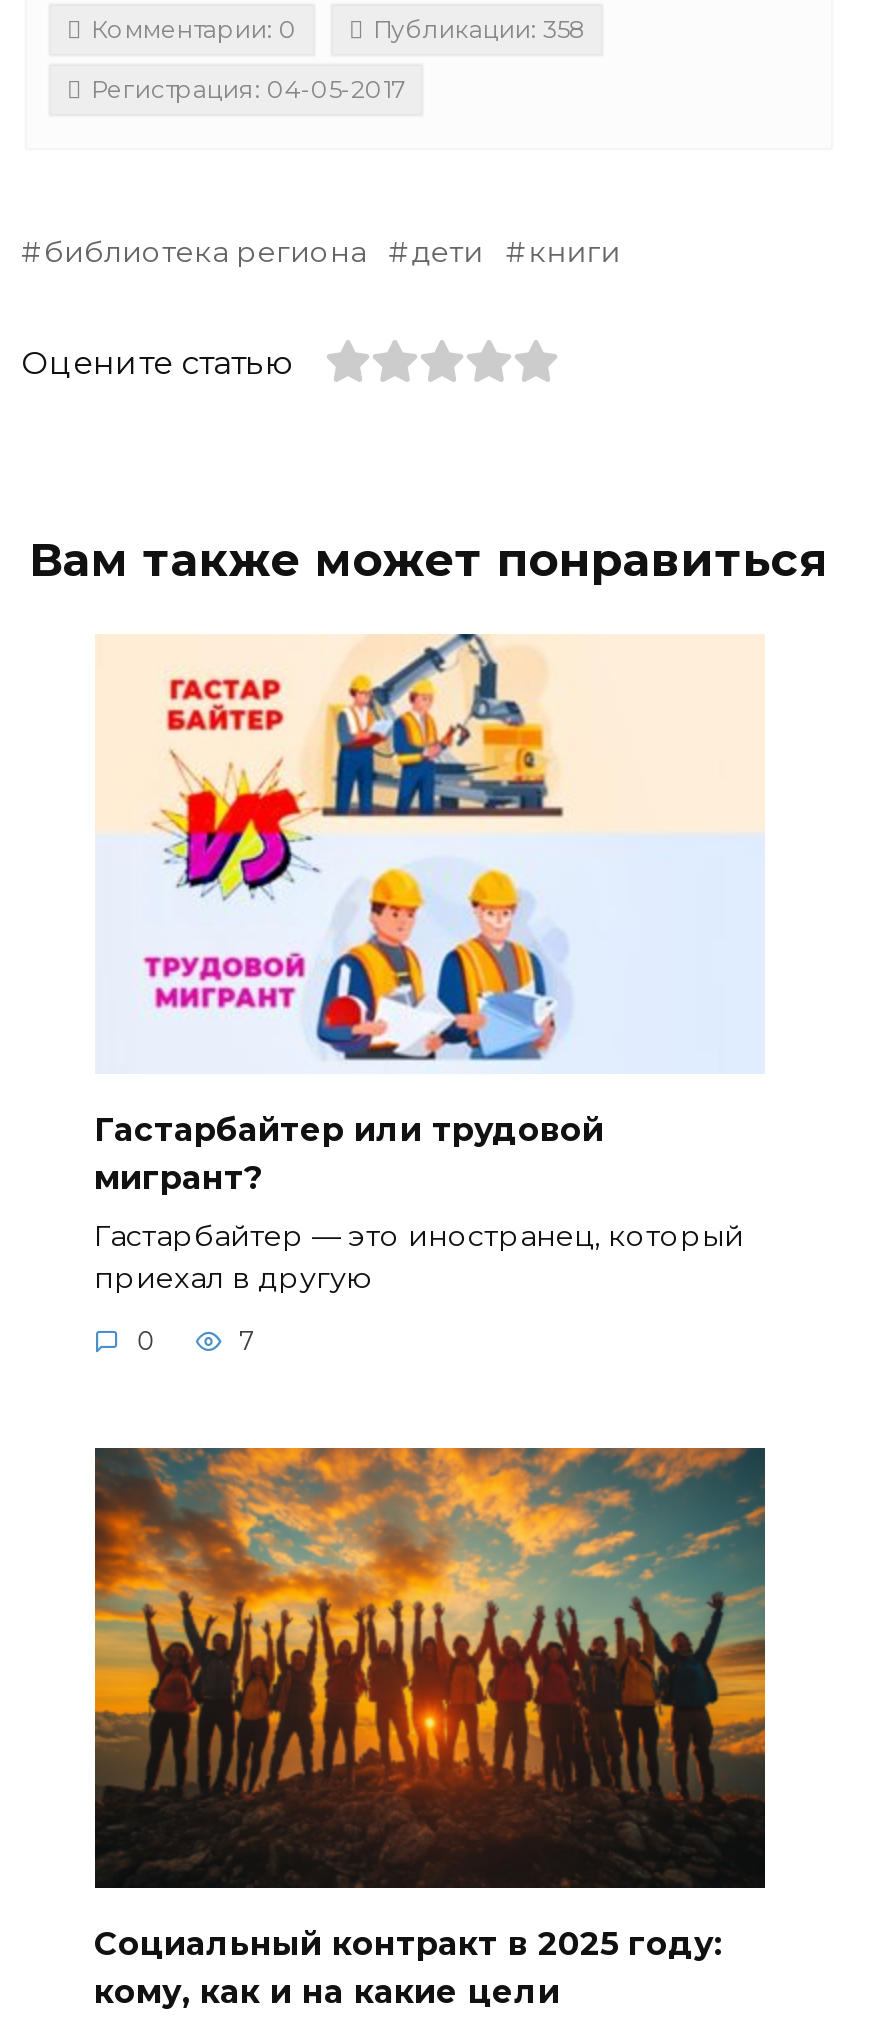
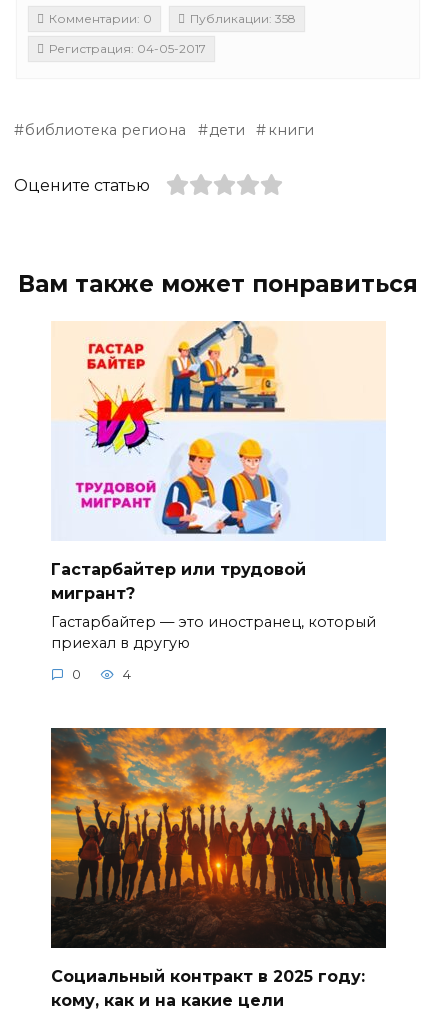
[239,1327,253,1357] 7 -> [123,667,131,682] 4

